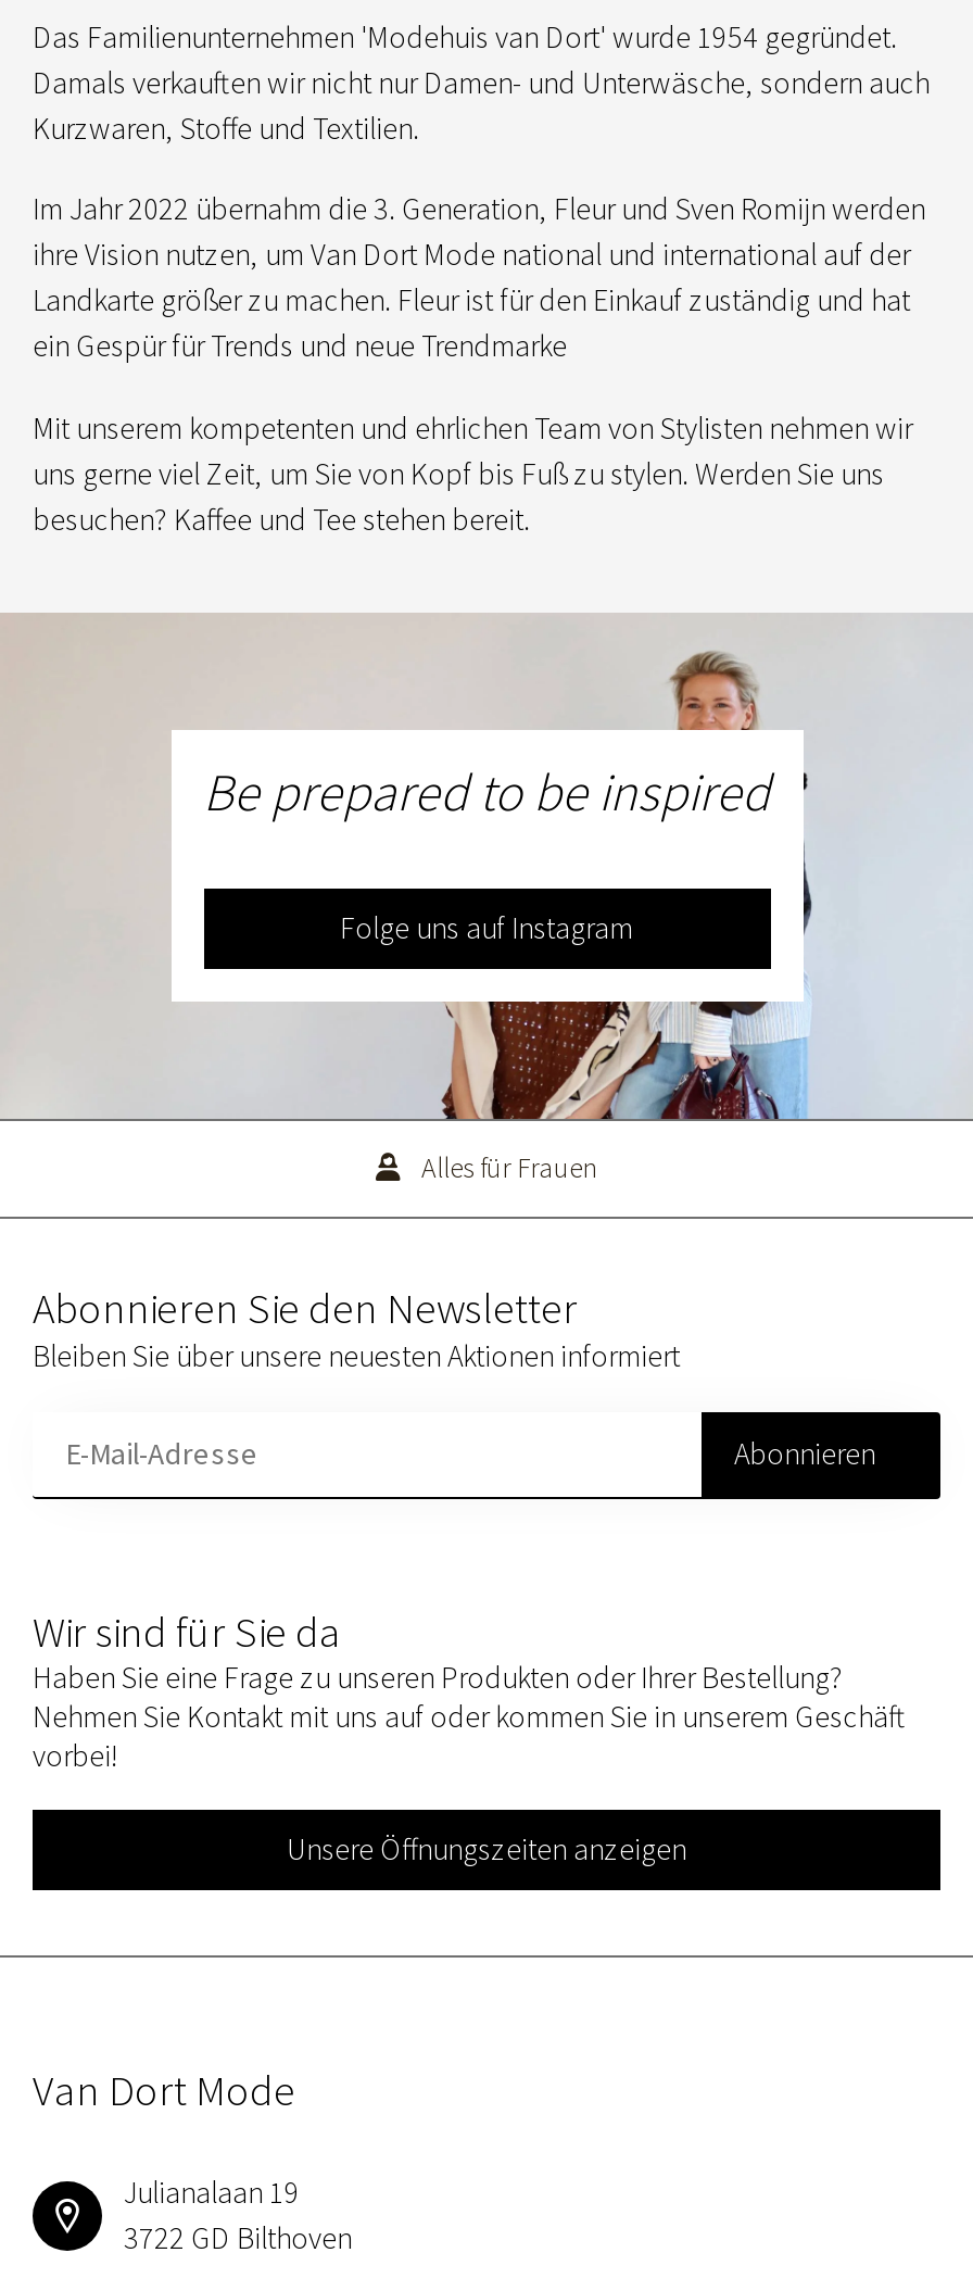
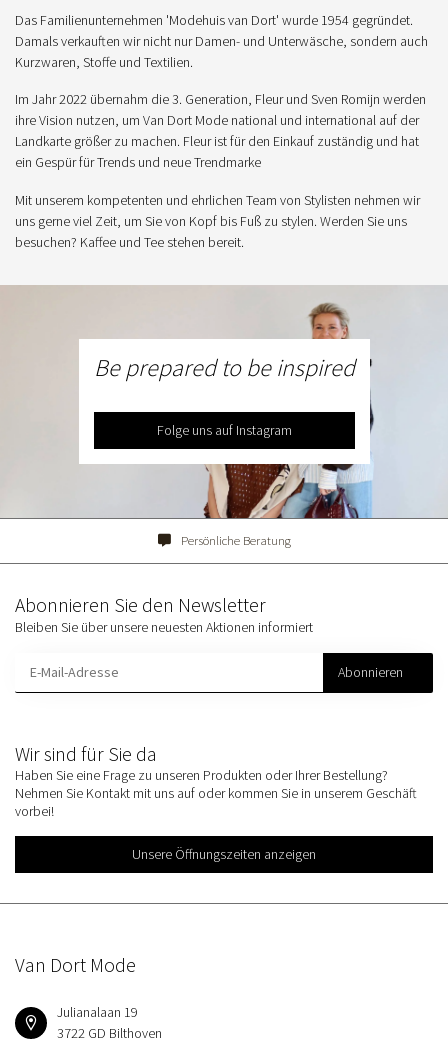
[421,1148,597,1185] Alles für Frauen -> [180,531,290,548] Persönliche Beratung

